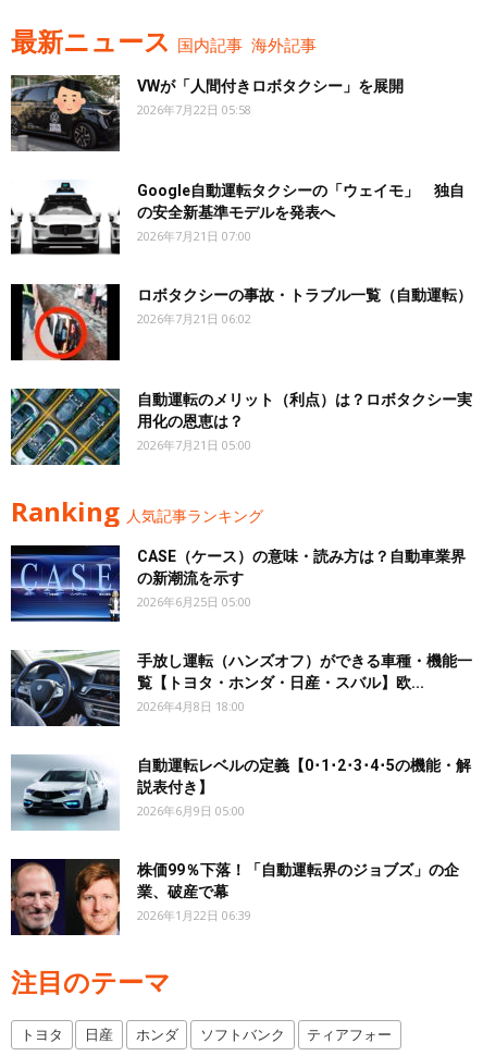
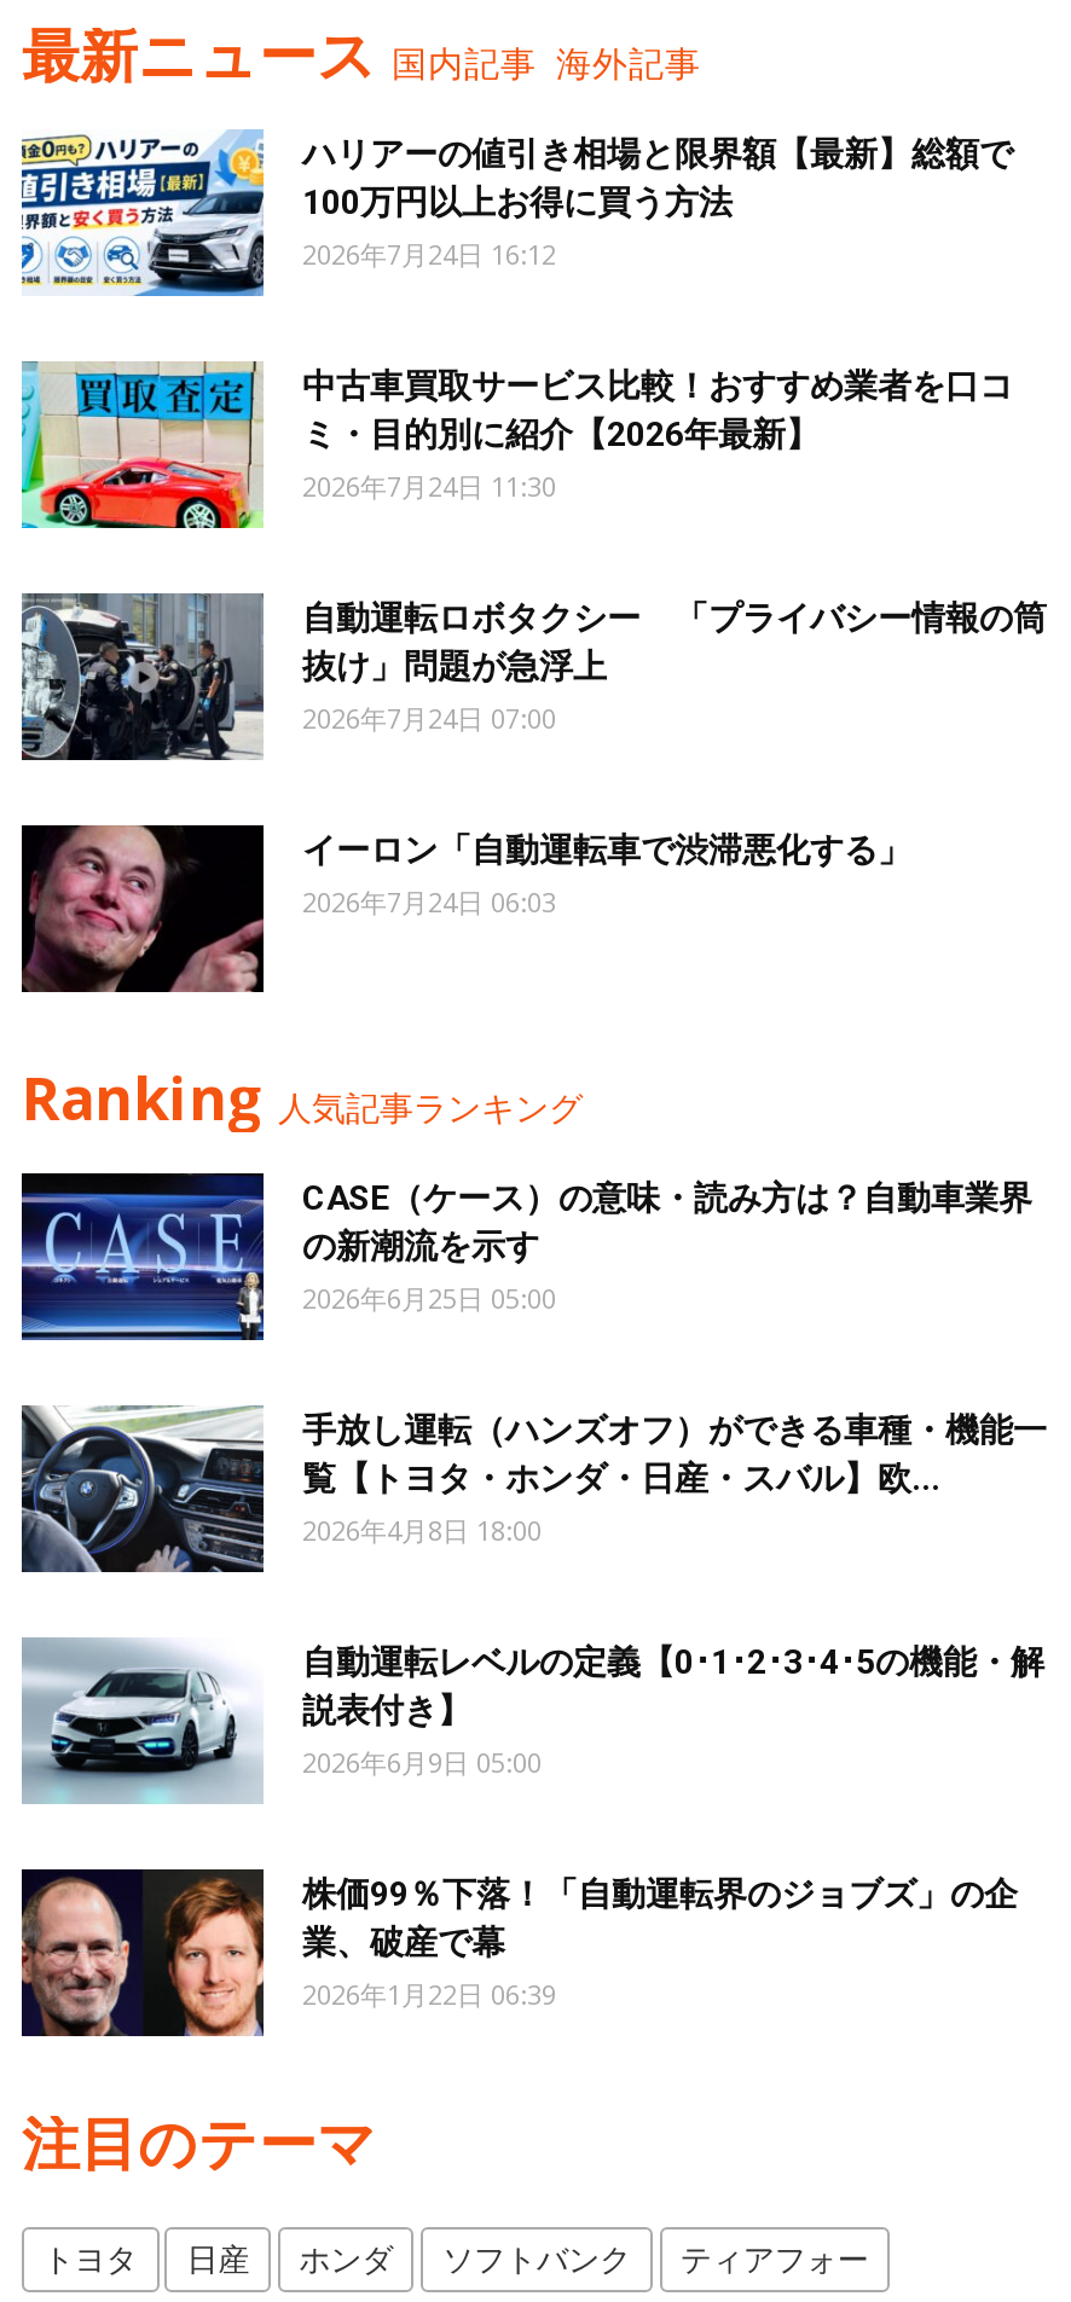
[10,74,404,152] [image] | VWが「人間付きロボタクシー」を展開 | 2026年7月22日 05:58 -> [19,129,1013,298] [image] | ハリアーの値引き相場と限界額【最新】総額で | 100万円以上お得に買う方法 | 2026年7月24日 16:12
[10,180,465,256] [image] | Google自動運転タクシーの「ウェイモ」 独自 | の安全新基準モデルを発表へ | 2026年7月21日 07:00 -> [19,359,1013,530] [image] | 中古車買取サービス比較！おすすめ業者を口コ | ミ・目的別に紹介【2026年最新】 | 2026年7月24日 11:30
[10,283,472,361] [image] | ロボタクシーの事故・トラブル一覧（自動運転） | 2026年7月21日 06:02 -> [19,591,1047,762] [image] | 自動運転ロボタクシー 「プライバシー情報の筒 | 抜け」問題が急浮上 | 2026年7月24日 07:00
[10,388,472,466] [image] | 自動運転のメリット（利点）は？ロボタクシー実 | 用化の恩恵は？ | 2026年7月21日 05:00 -> [19,823,911,995] [image] | イーロン「自動運転車で渋滞悪化する」 | 2026年7月24日 06:03

